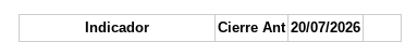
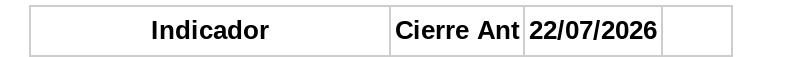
[218,20,360,36] Cierre Ant 20/07/2026 -> [395,16,657,46] Cierre Ant 22/07/2026

